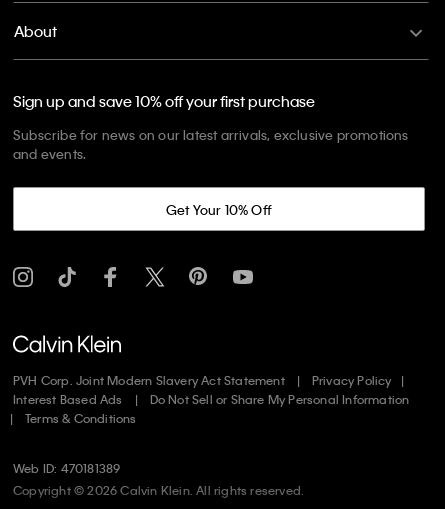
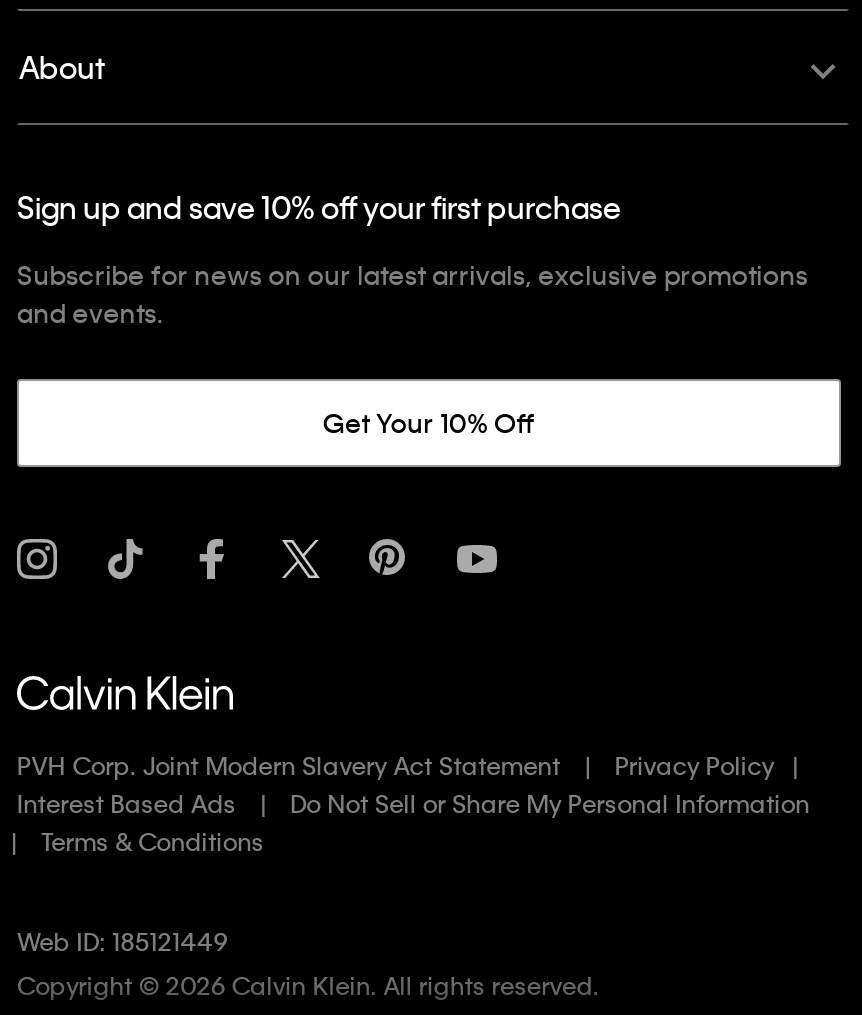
[13,460,120,476] Web ID: 470181389 -> [17,925,228,957] Web ID: 185121449

